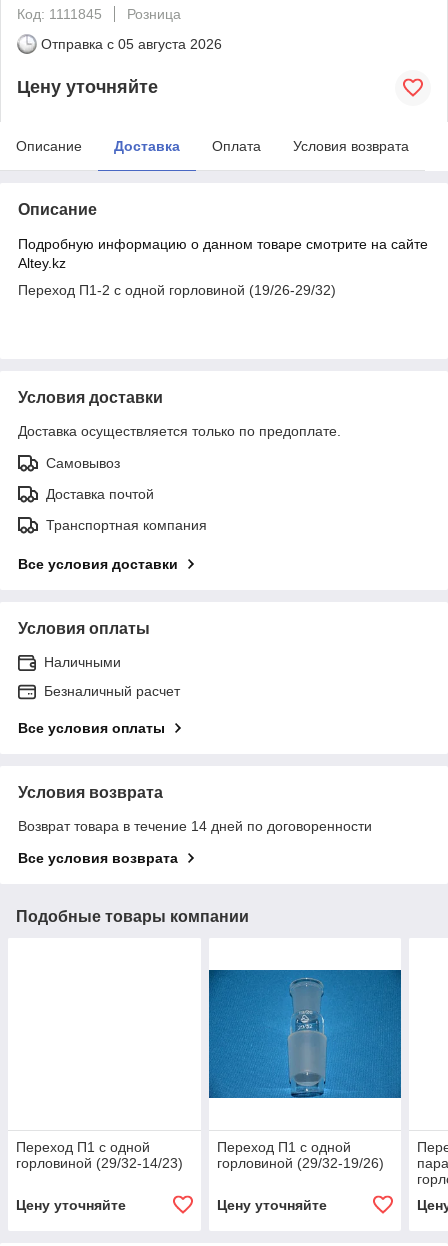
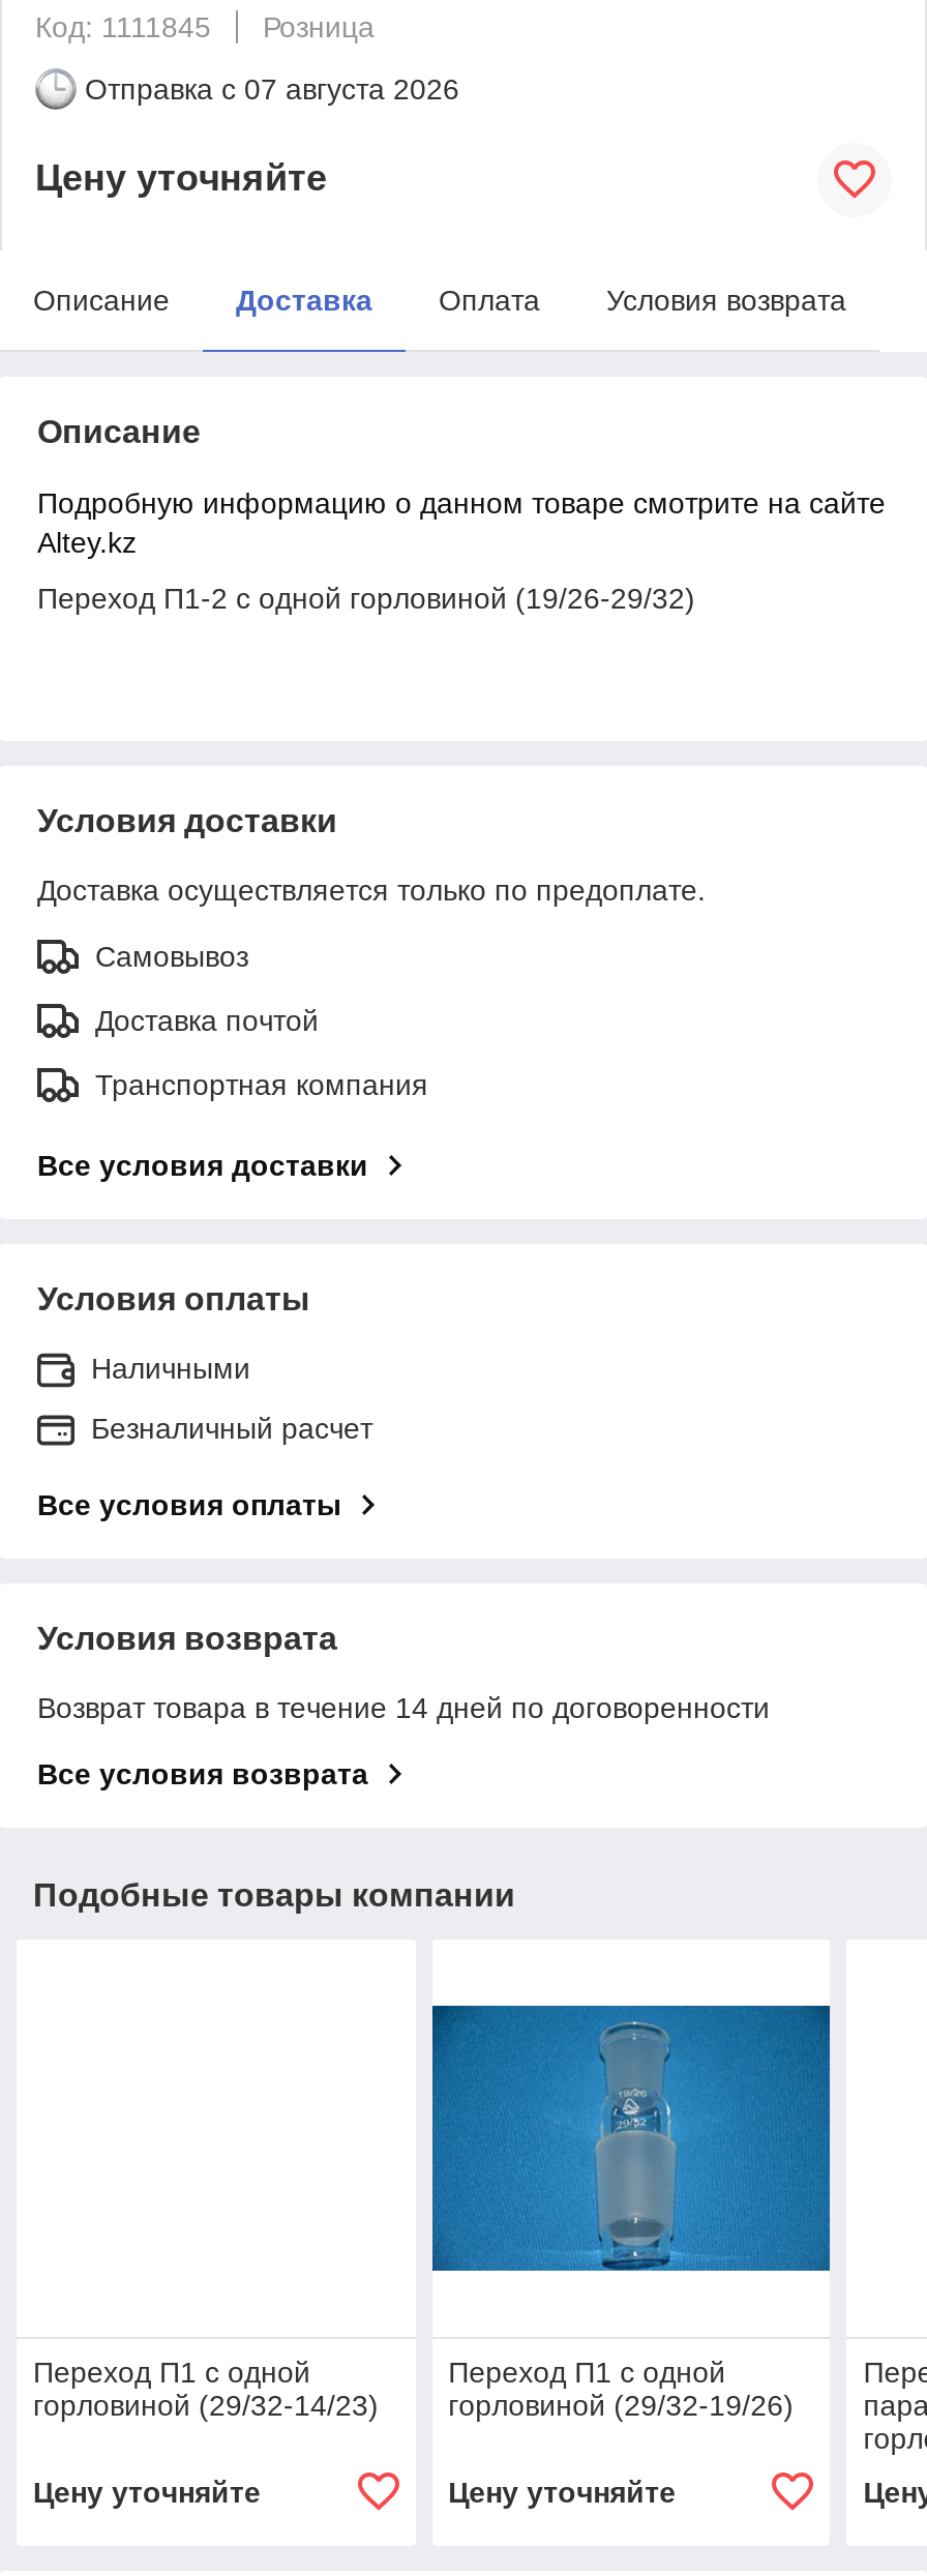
[41,36,222,52] Отправка с 05 августа 2026 -> [85,72,459,105] Отправка с 07 августа 2026

